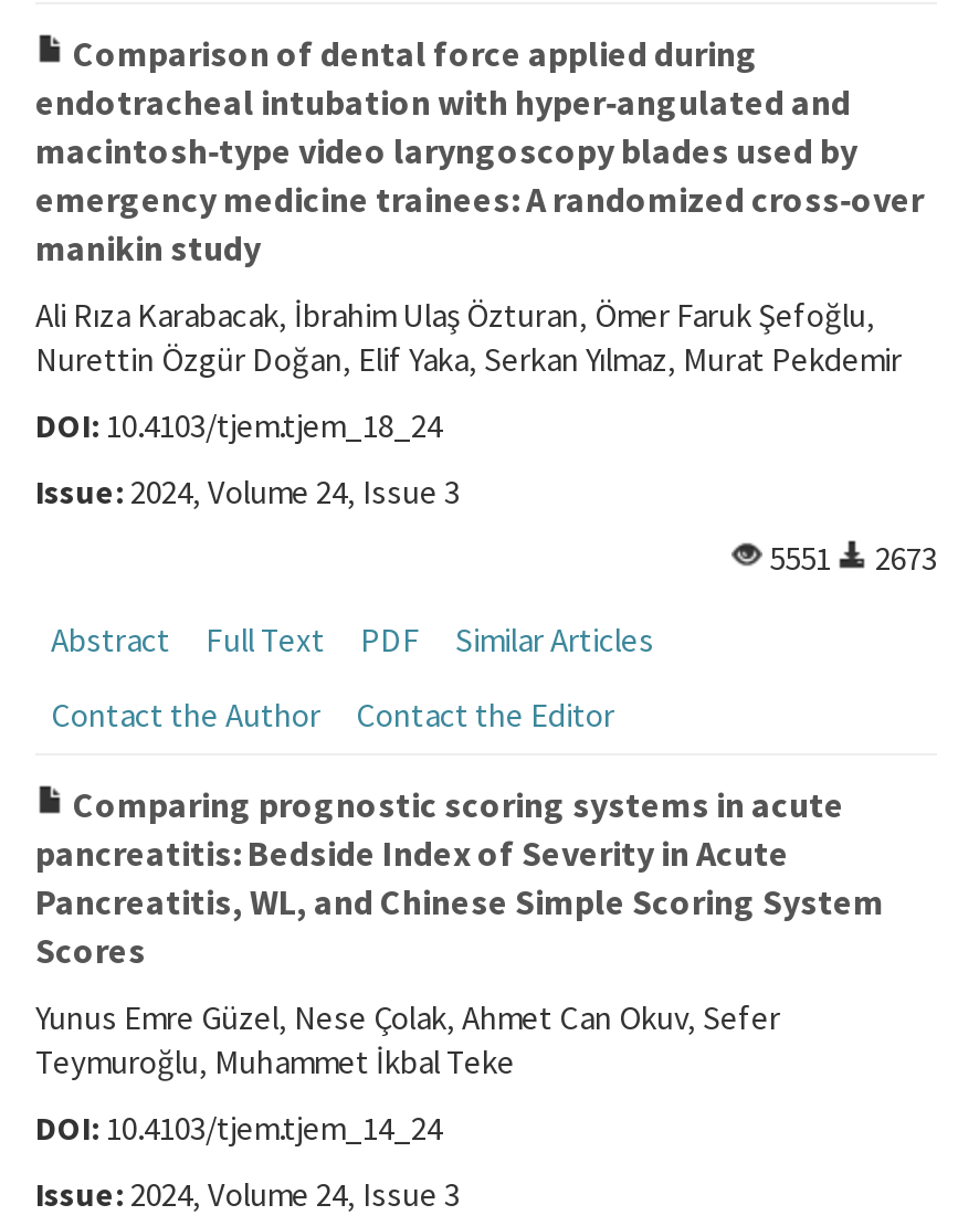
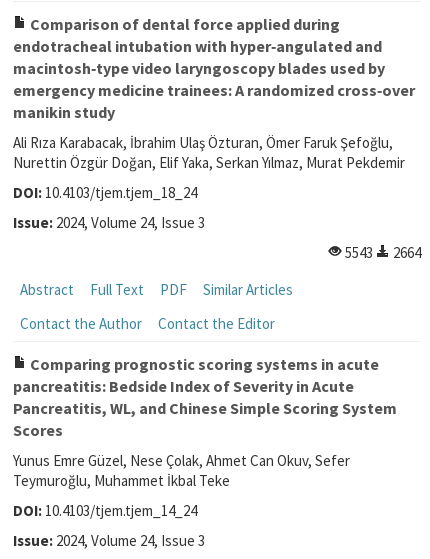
[762,537,838,579] 5551 -> [342,243,376,262] 5543
[869,537,937,579] 2673 -> [390,243,421,262] 2664

